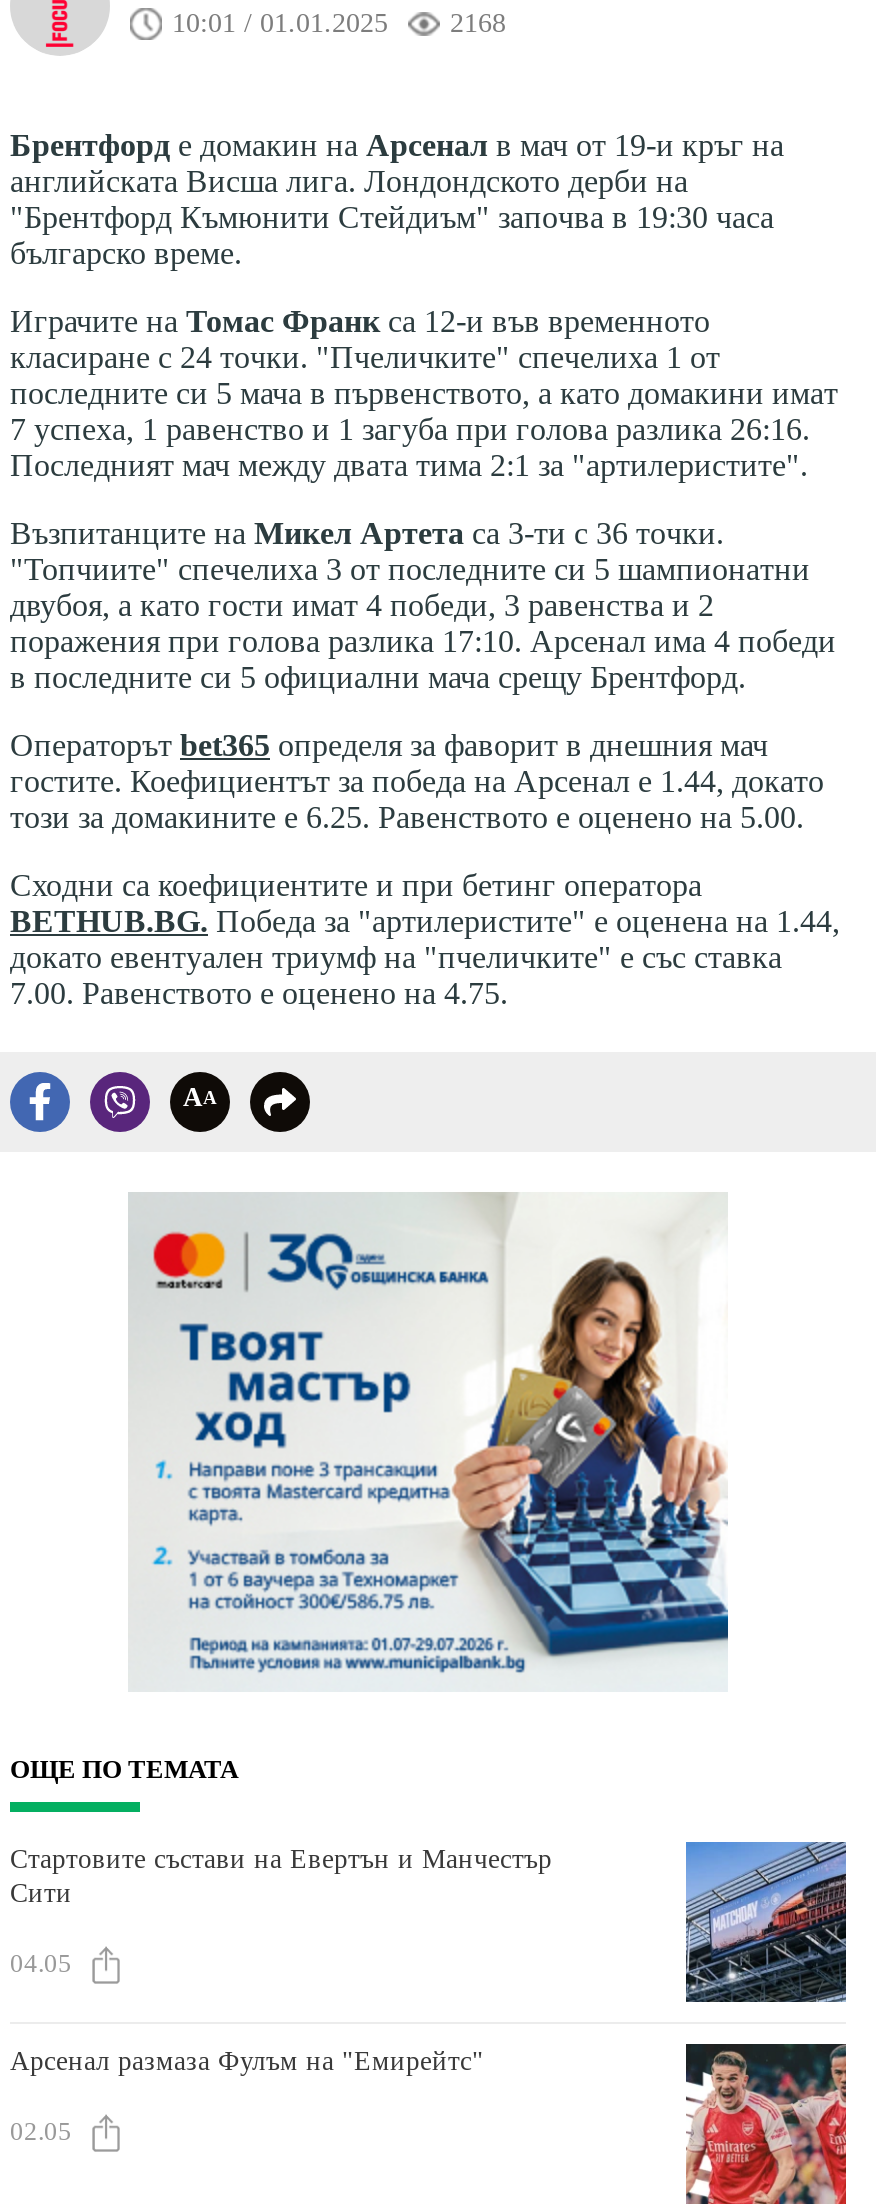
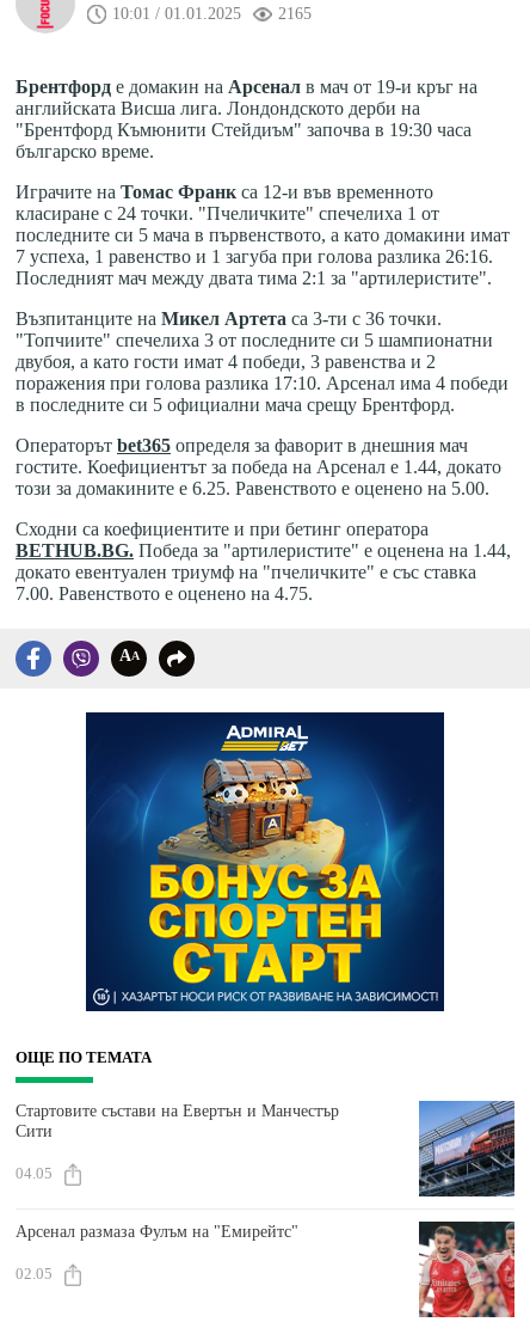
[450,8,506,38] 2168 -> [278,5,312,23] 2165
[128,1192,730,1692] [image] -> [85,711,445,1012] [image]

